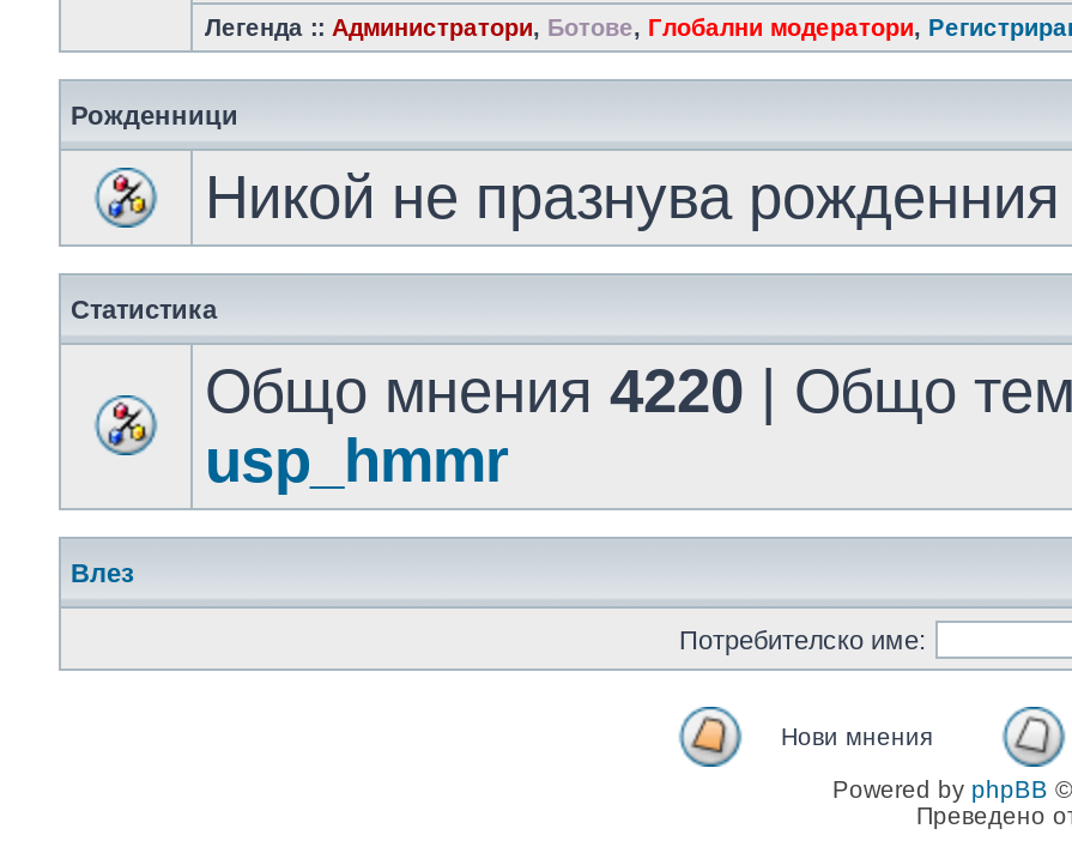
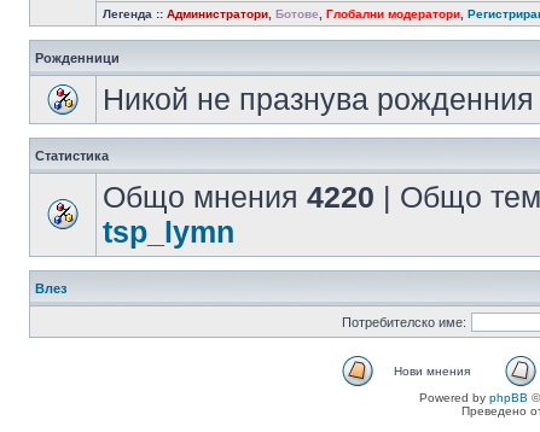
[205,426,509,494] usp_hmmr -> [103,215,234,249] tsp_lymn

